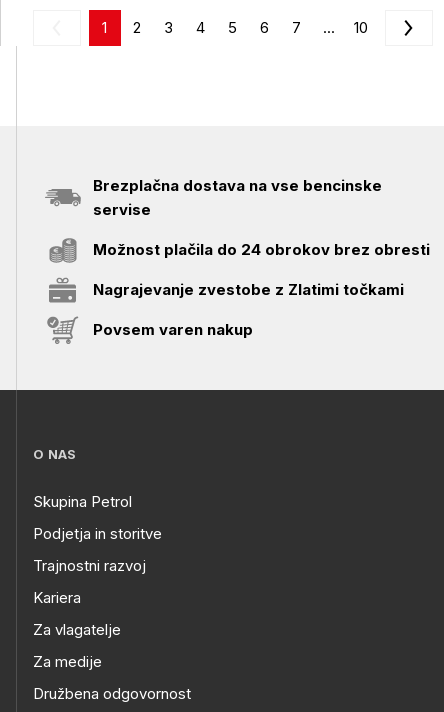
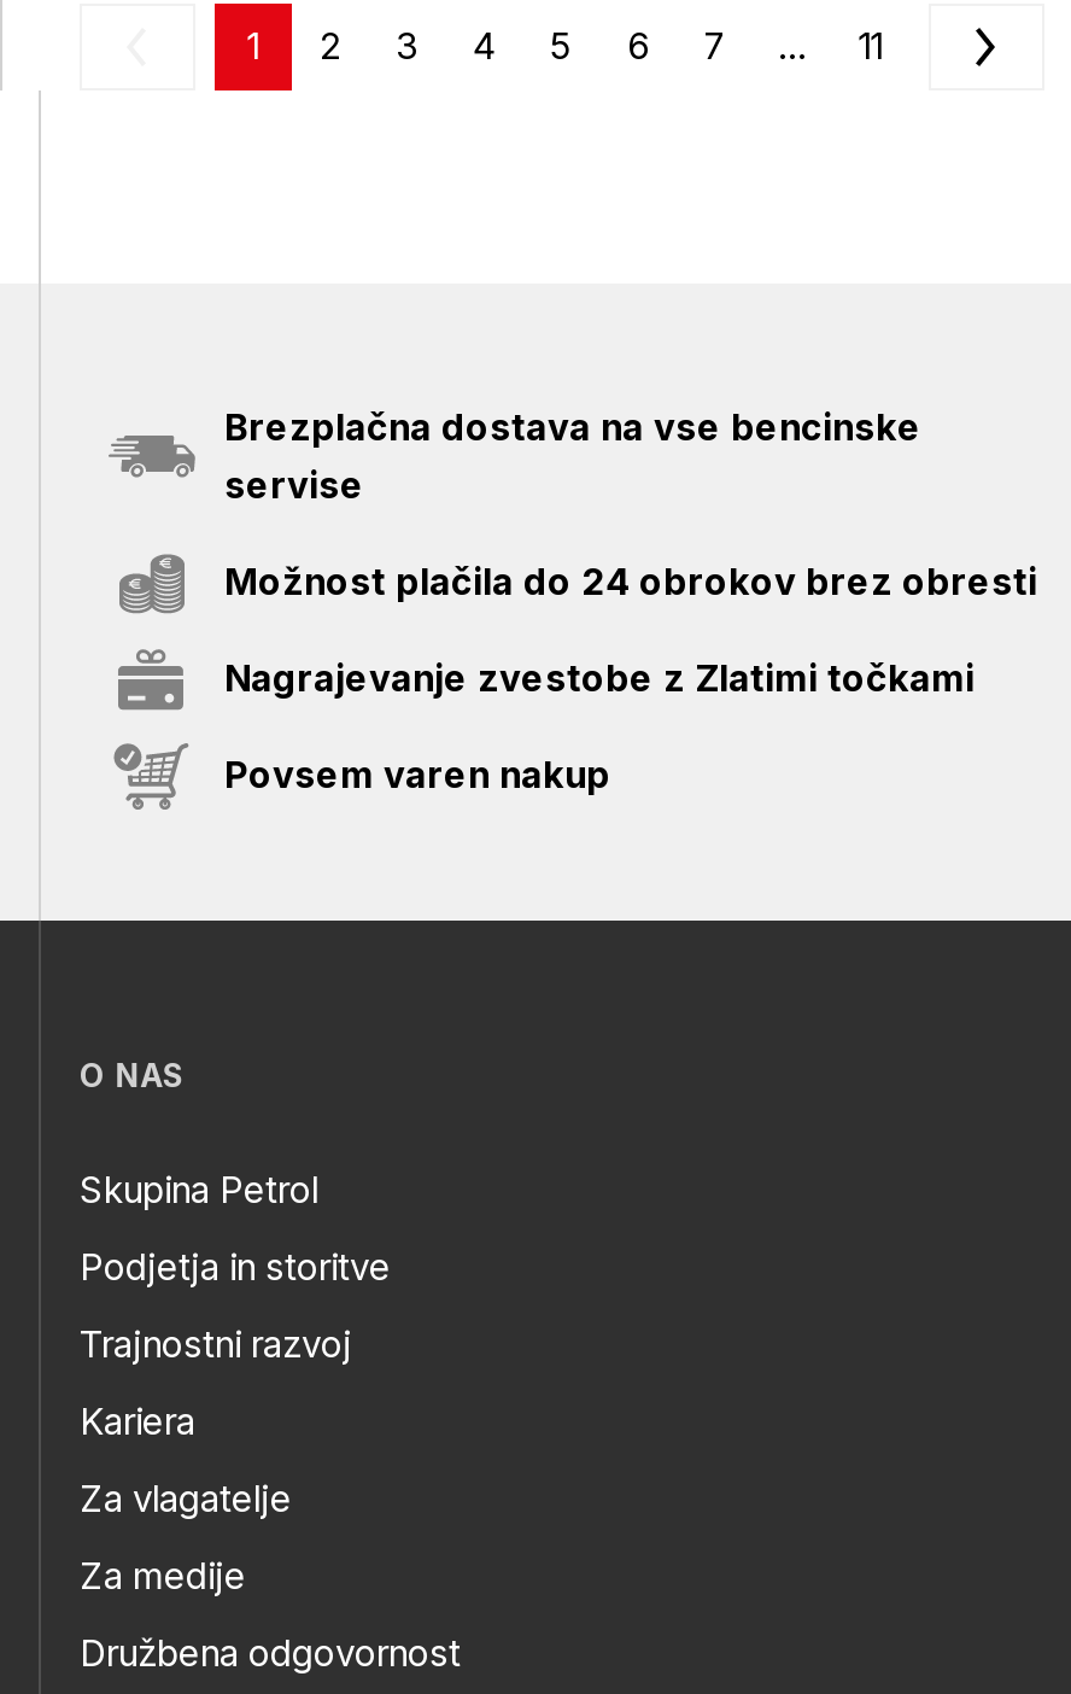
[353,18,367,37] 10 -> [858,23,882,69] 11

